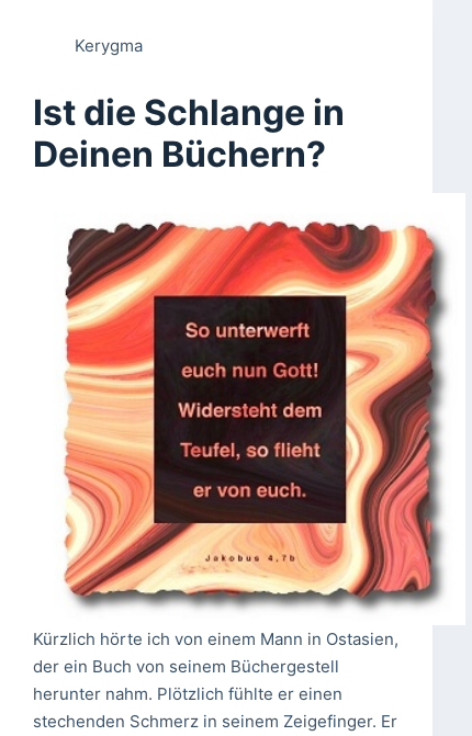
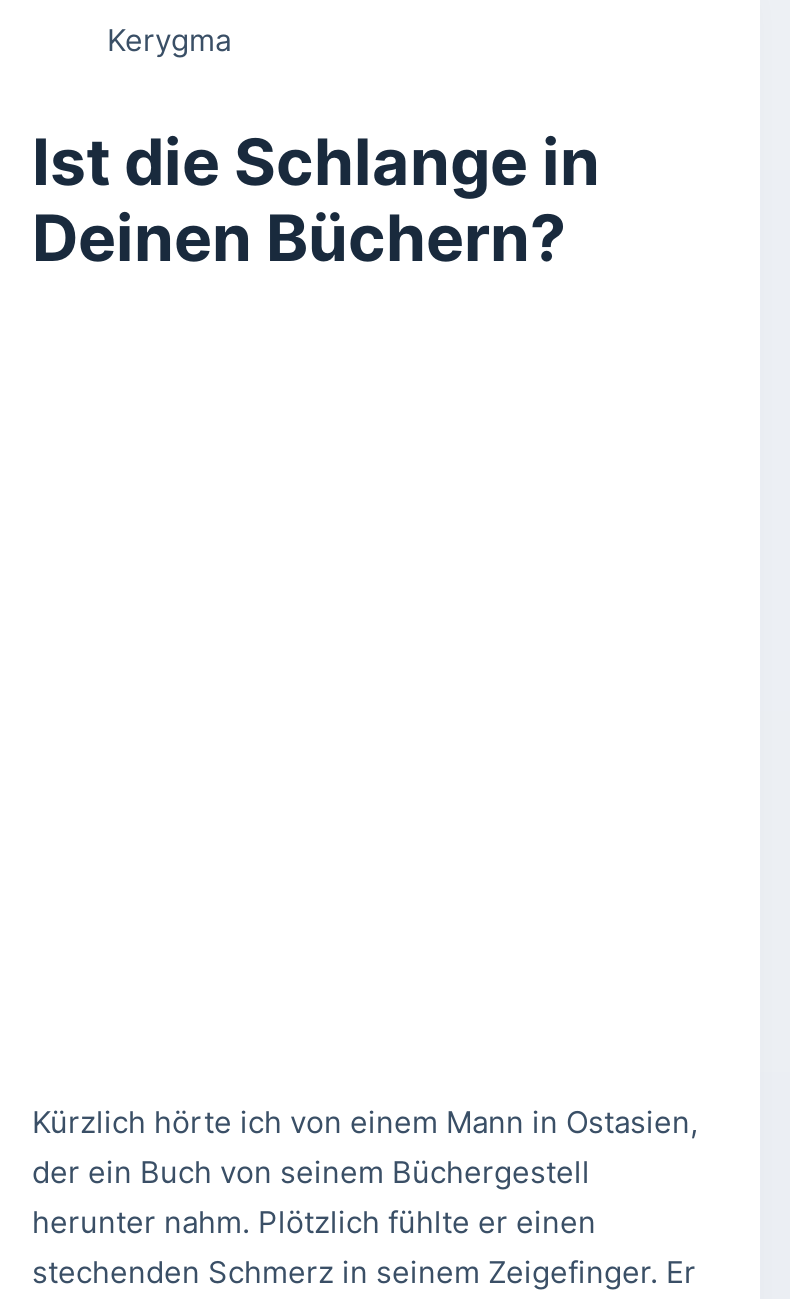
[63,220,447,611] [image] -> none

